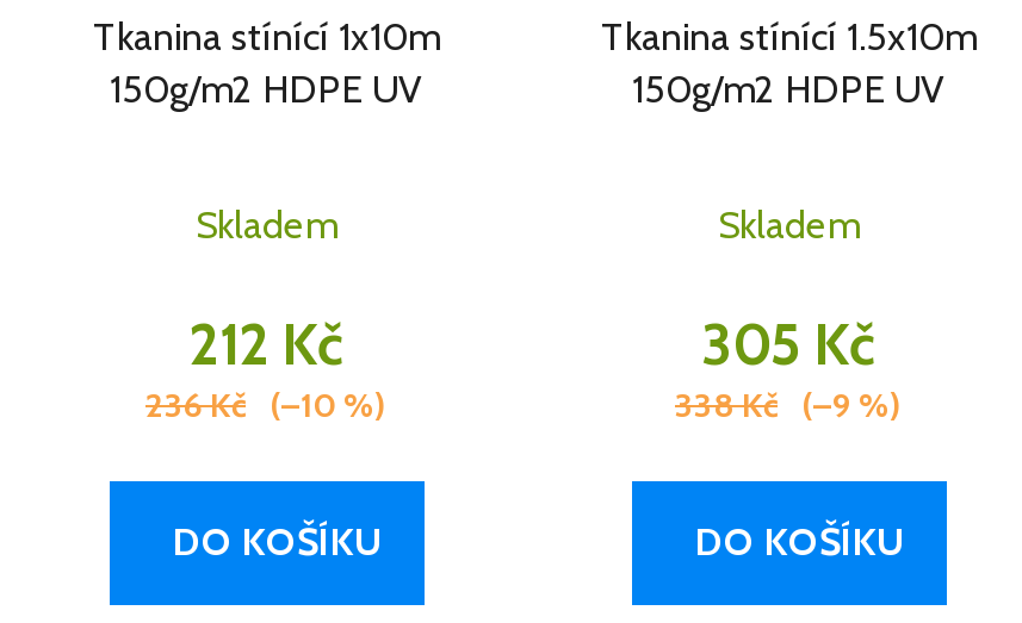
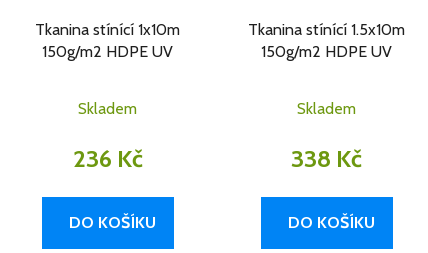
[145,311,386,427] 212 Kč | 236 Kč (–10 %) -> [72,144,142,173] 236 Kč
[675,311,902,427] 305 Kč | 338 Kč (–9 %) -> [291,144,362,173] 338 Kč

